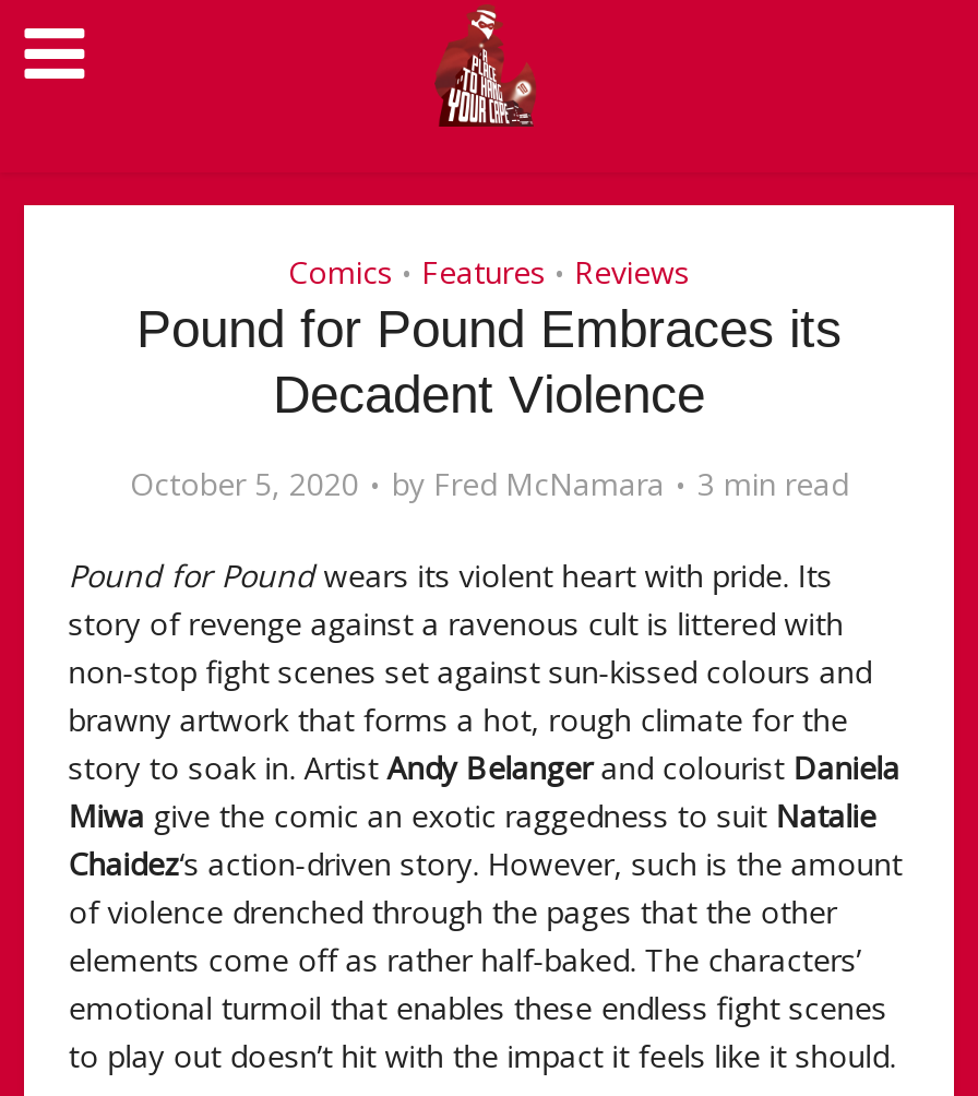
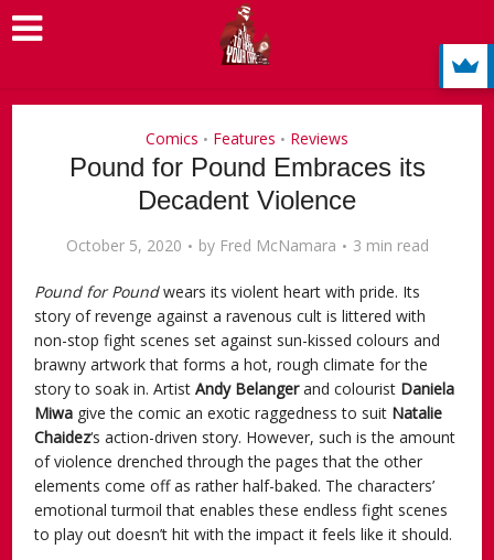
none -> [438,43,491,90] [image]

